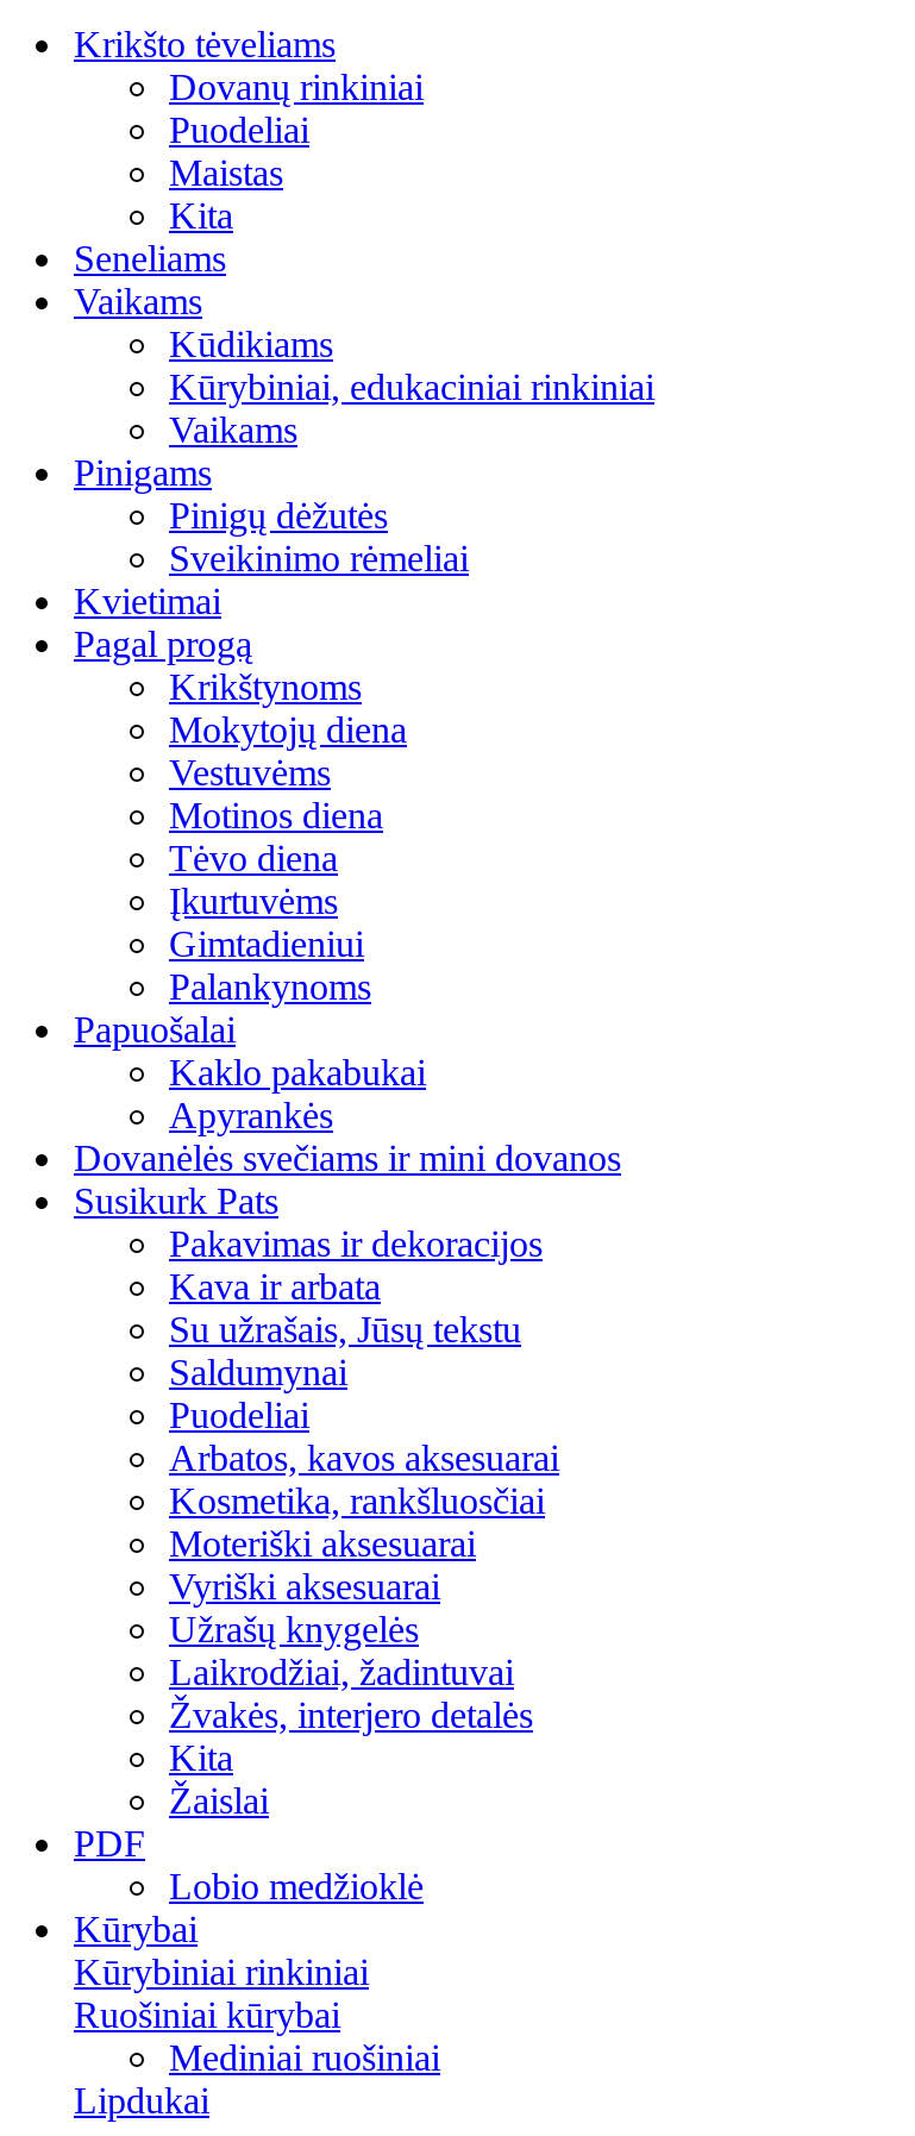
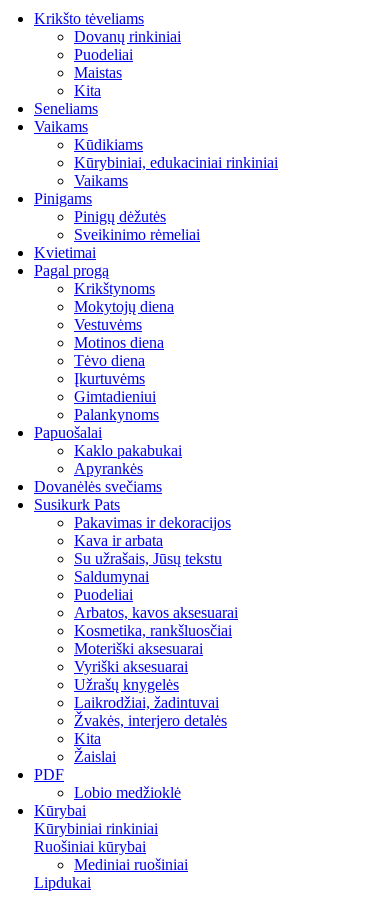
[74,1138,621,1179] Dovanėlės svečiams ir mini dovanos -> [34,478,162,495] Dovanėlės svečiams

